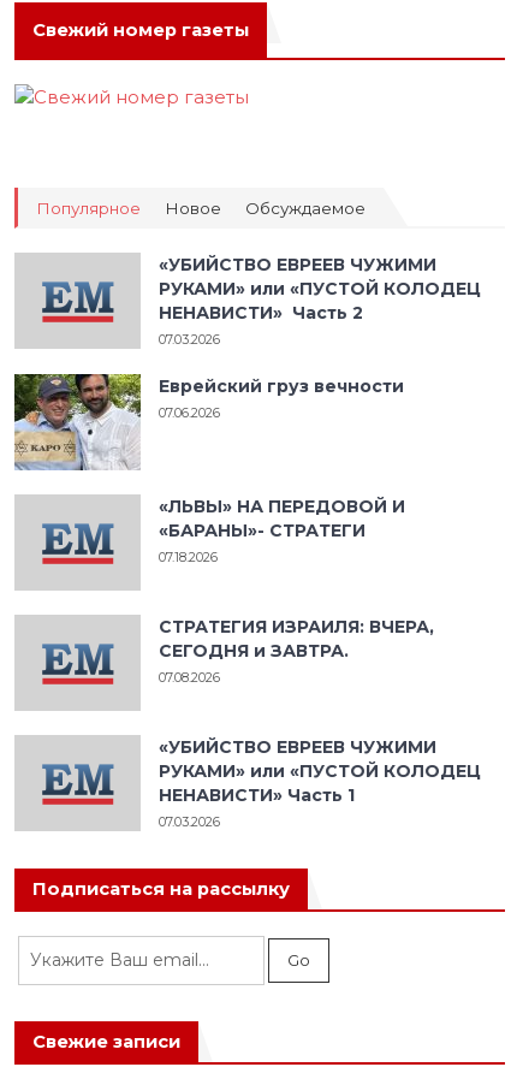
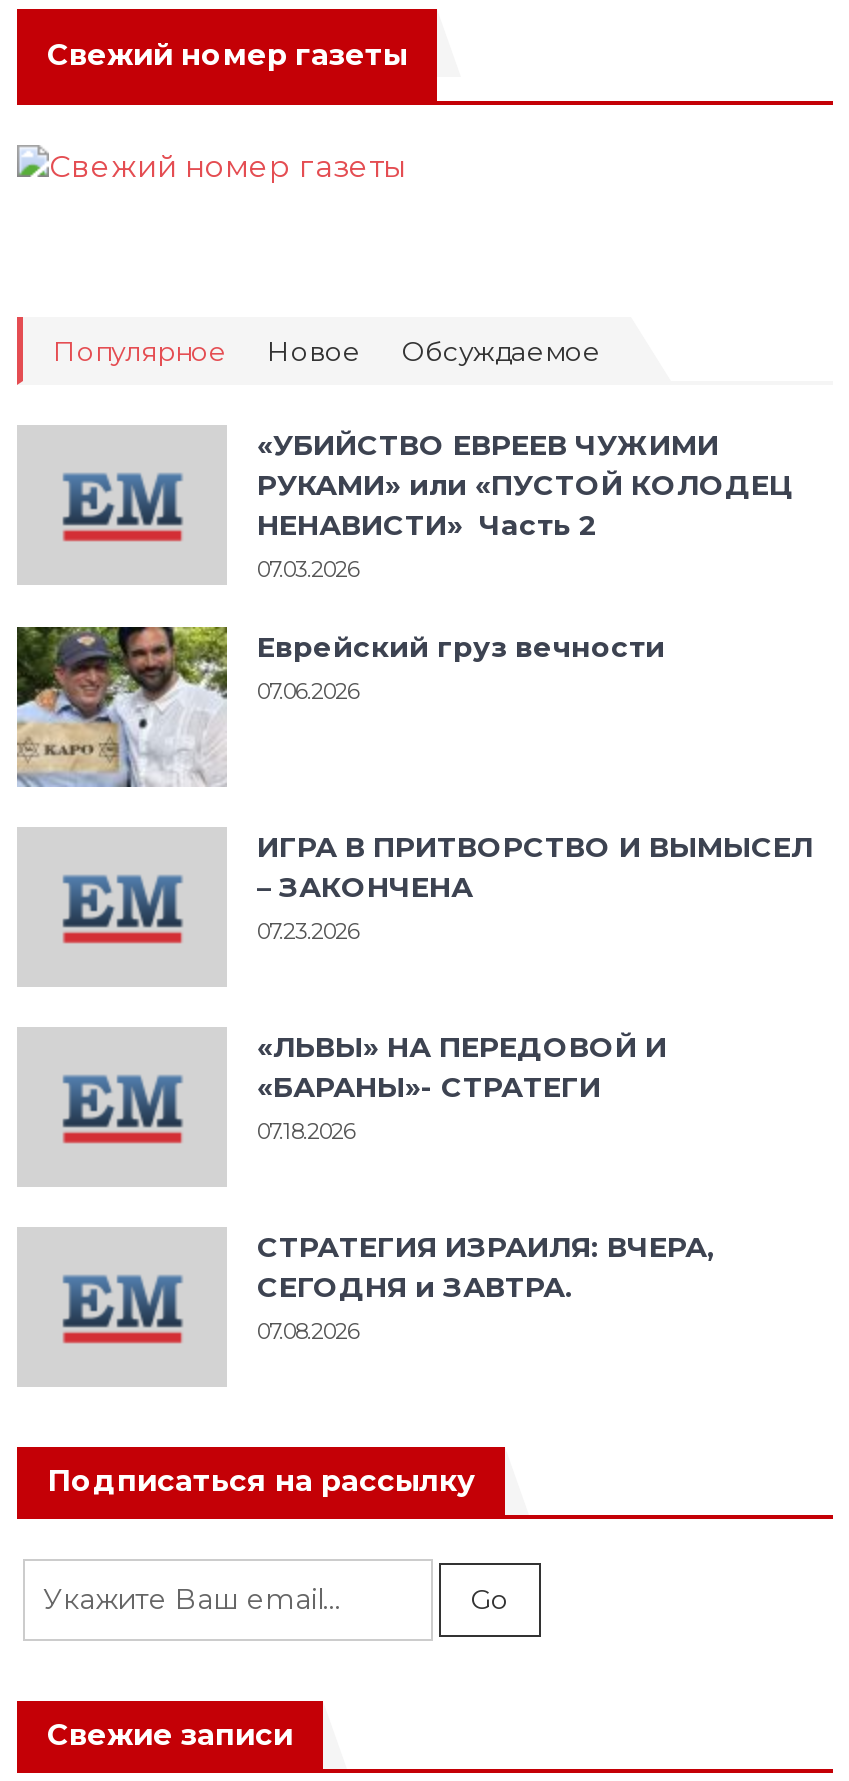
none -> [257,828,813,944] ИГРА В ПРИТВОРСТВО И ВЫМЫСЕЛ | – ЗАКОНЧЕНА | 07.23.2026
moved [159,495,434,685] -> [257,1028,715,1344]: «ЛЬВЫ» НА ПЕРЕДОВОЙ И | «БАРАНЫ»- СТРАТЕГИ | 07.18.2026 | СТРАТЕГИЯ ИЗРАИЛЯ: ВЧЕРА, | СЕГОДНЯ и ЗАВТРА. | 07.08.2026
[159,736,481,829] «УБИЙСТВО ЕВРЕЕВ ЧУЖИМИ | РУКАМИ» или «ПУСТОЙ КОЛОДЕЦ | НЕНАВИСТИ» Часть 1 | 07.03.2026 -> none

